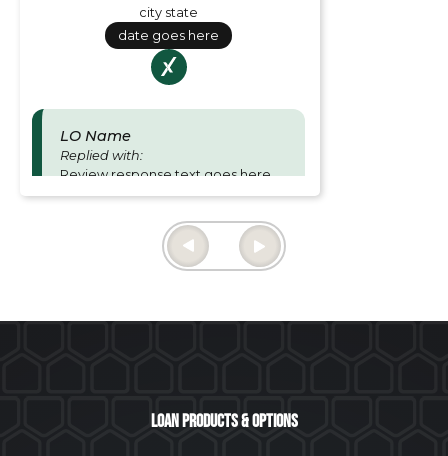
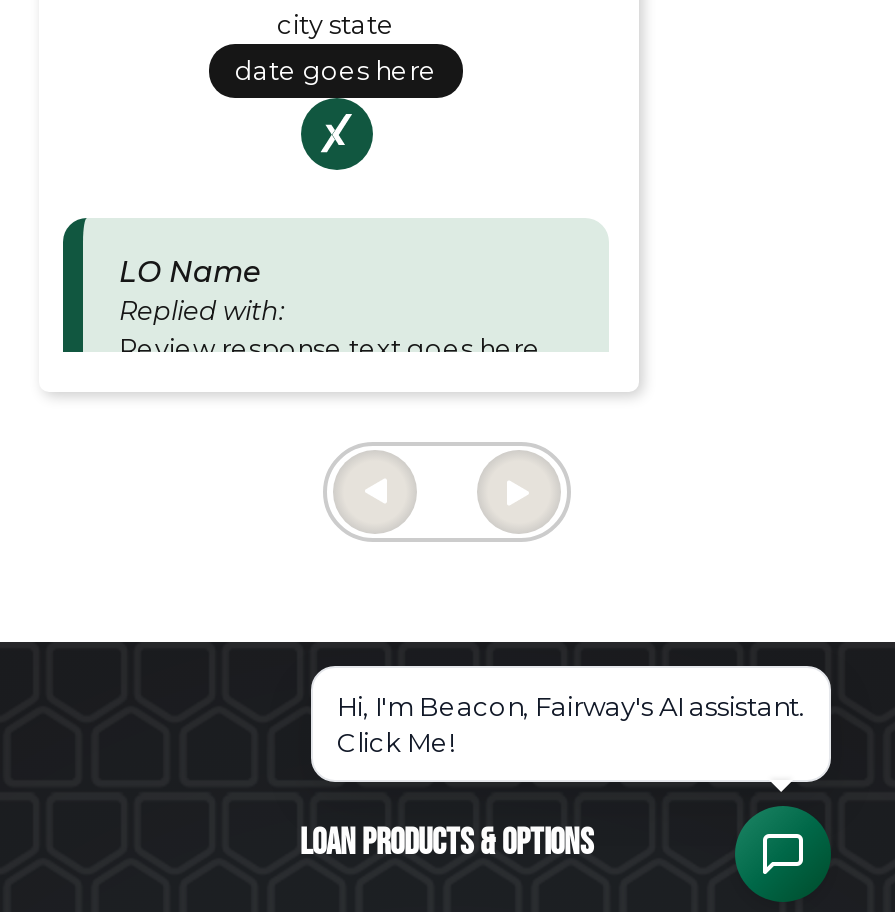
none -> [309,664,833,792] [image]
none -> [735,806,831,902] [image]

